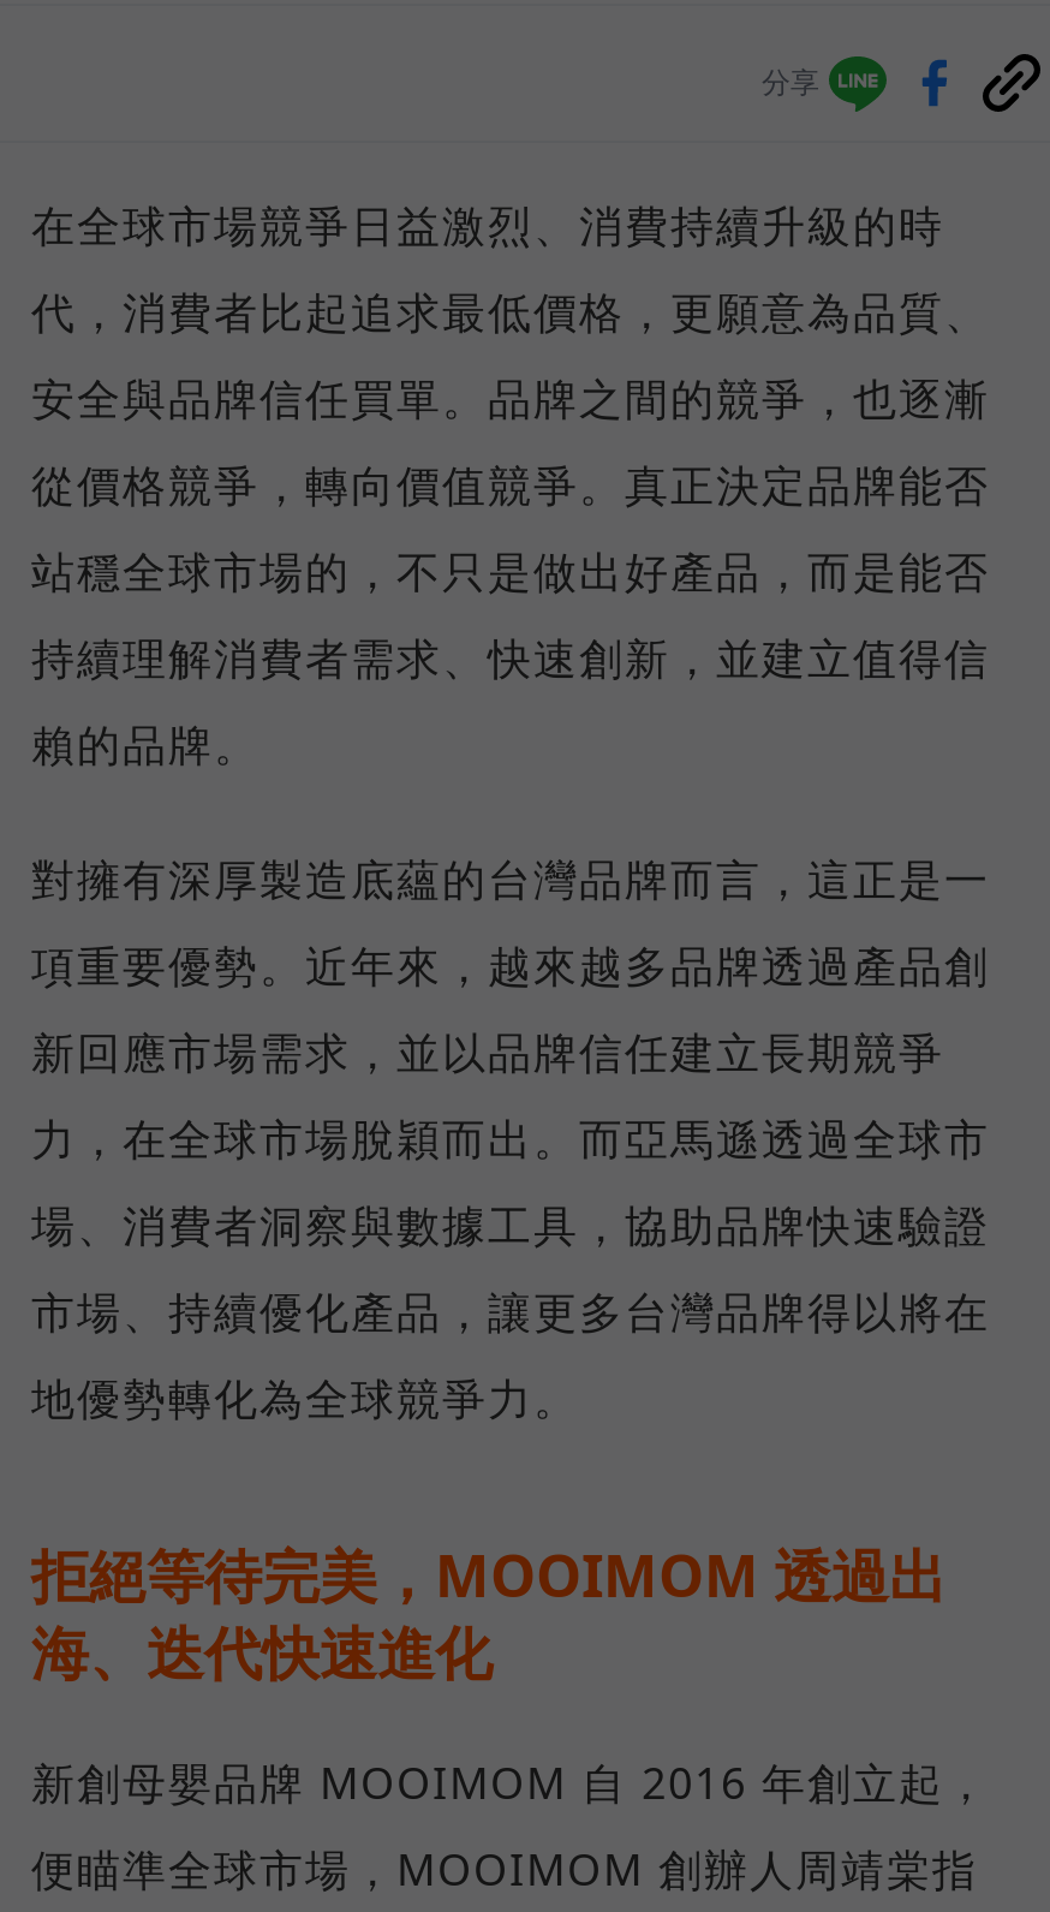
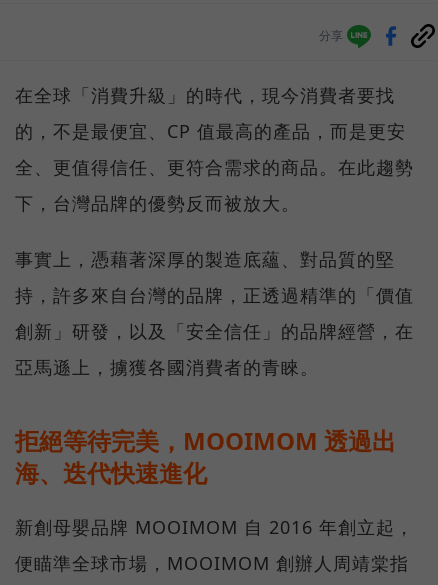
[31,197,990,1427] 在全球市場競爭日益激烈、消費持續升級的時 | 代，消費者比起追求最低價格，更願意為品質、 | 安全與品牌信任買單。品牌之間的競爭，也逐漸 | 從價格競爭，轉向價值競爭。真正決定品牌能否 | 站穩全球市場的，不只是做出好產品，而是能否 | 持續理解消費者需求、快速創新，並建立值得信 | 賴的品牌。 | 對擁有深厚製造底蘊的台灣品牌而言，這正是一 | 項重要優勢。近年來，越來越多品牌透過產品創 | 新回應市場需求，並以品牌信任建立長期競爭 | 力，在全球市場脫穎而出。而亞馬遜透過全球市 | 場、消費者洞察與數據工具，協助品牌快速驗證 | 市場、持續優化產品，讓更多台灣品牌得以將在 | 地優勢轉化為全球競爭力。 -> [15,83,414,379] 在全球「消費升級」的時代，現今消費者要找 | 的，不是最便宜、CP 值最高的產品，而是更安 | 全、更值得信任、更符合需求的商品。在此趨勢 | 下，台灣品牌的優勢反而被放大。 | 事實上，憑藉著深厚的製造底蘊、對品質的堅 | 持，許多來自台灣的品牌，正透過精準的「價值 | 創新」研發，以及「安全信任」的品牌經營，在 | 亞馬遜上，擄獲各國消費者的青睞。

